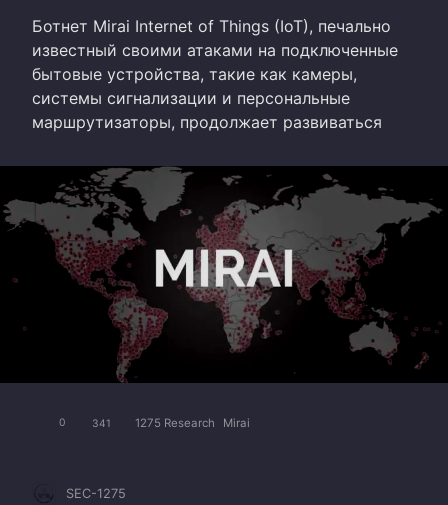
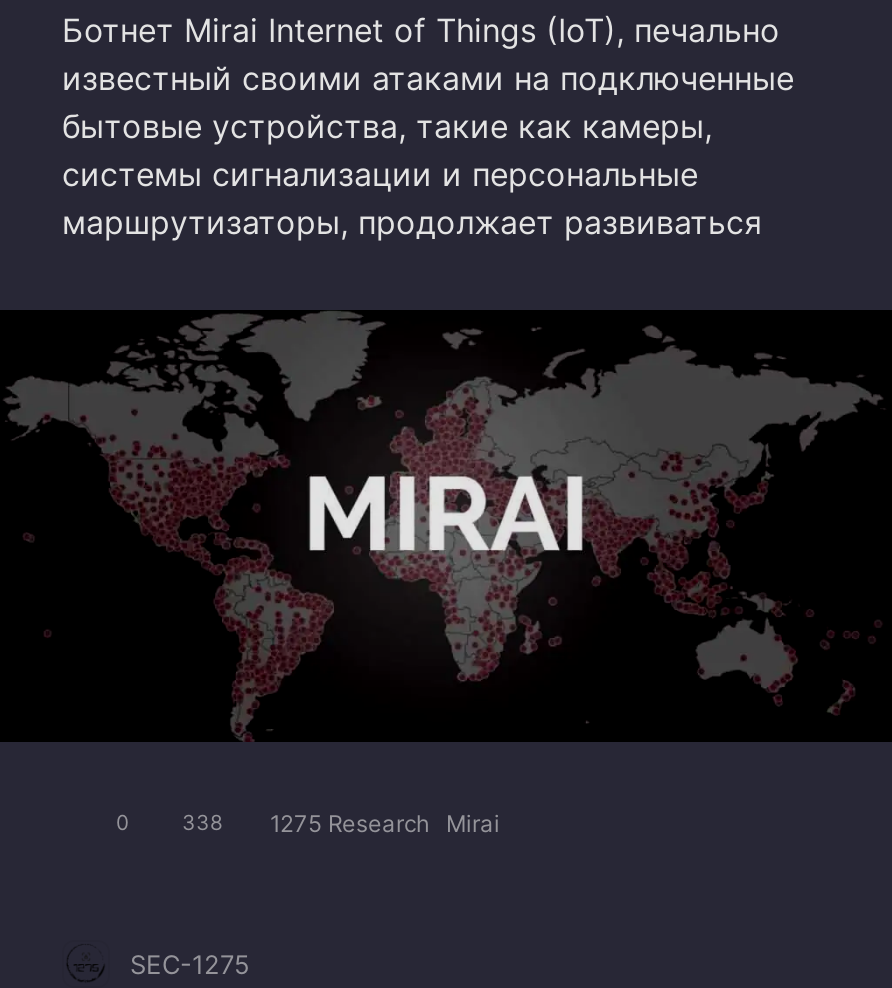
[92,416,250,430] 341 1275 Research Mirai -> [182,809,500,837] 338 1275 Research Mirai

